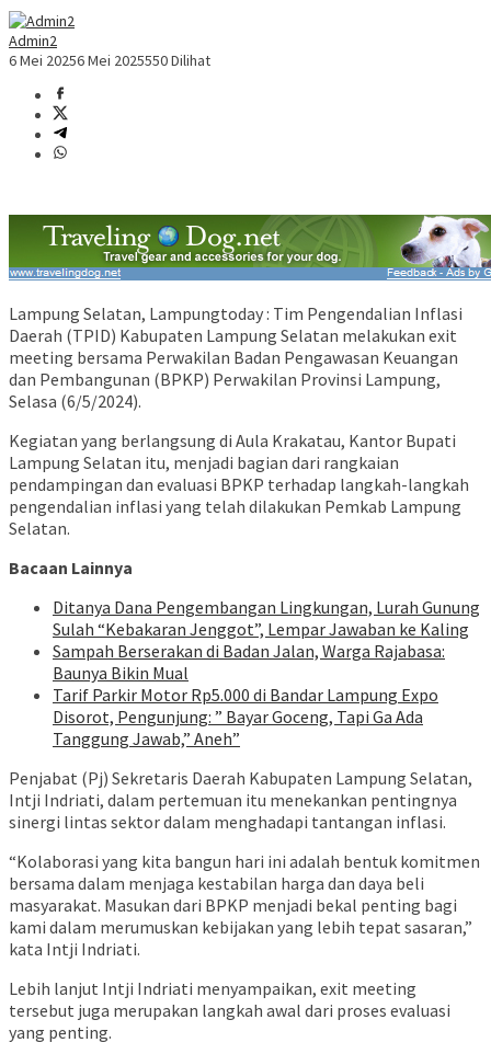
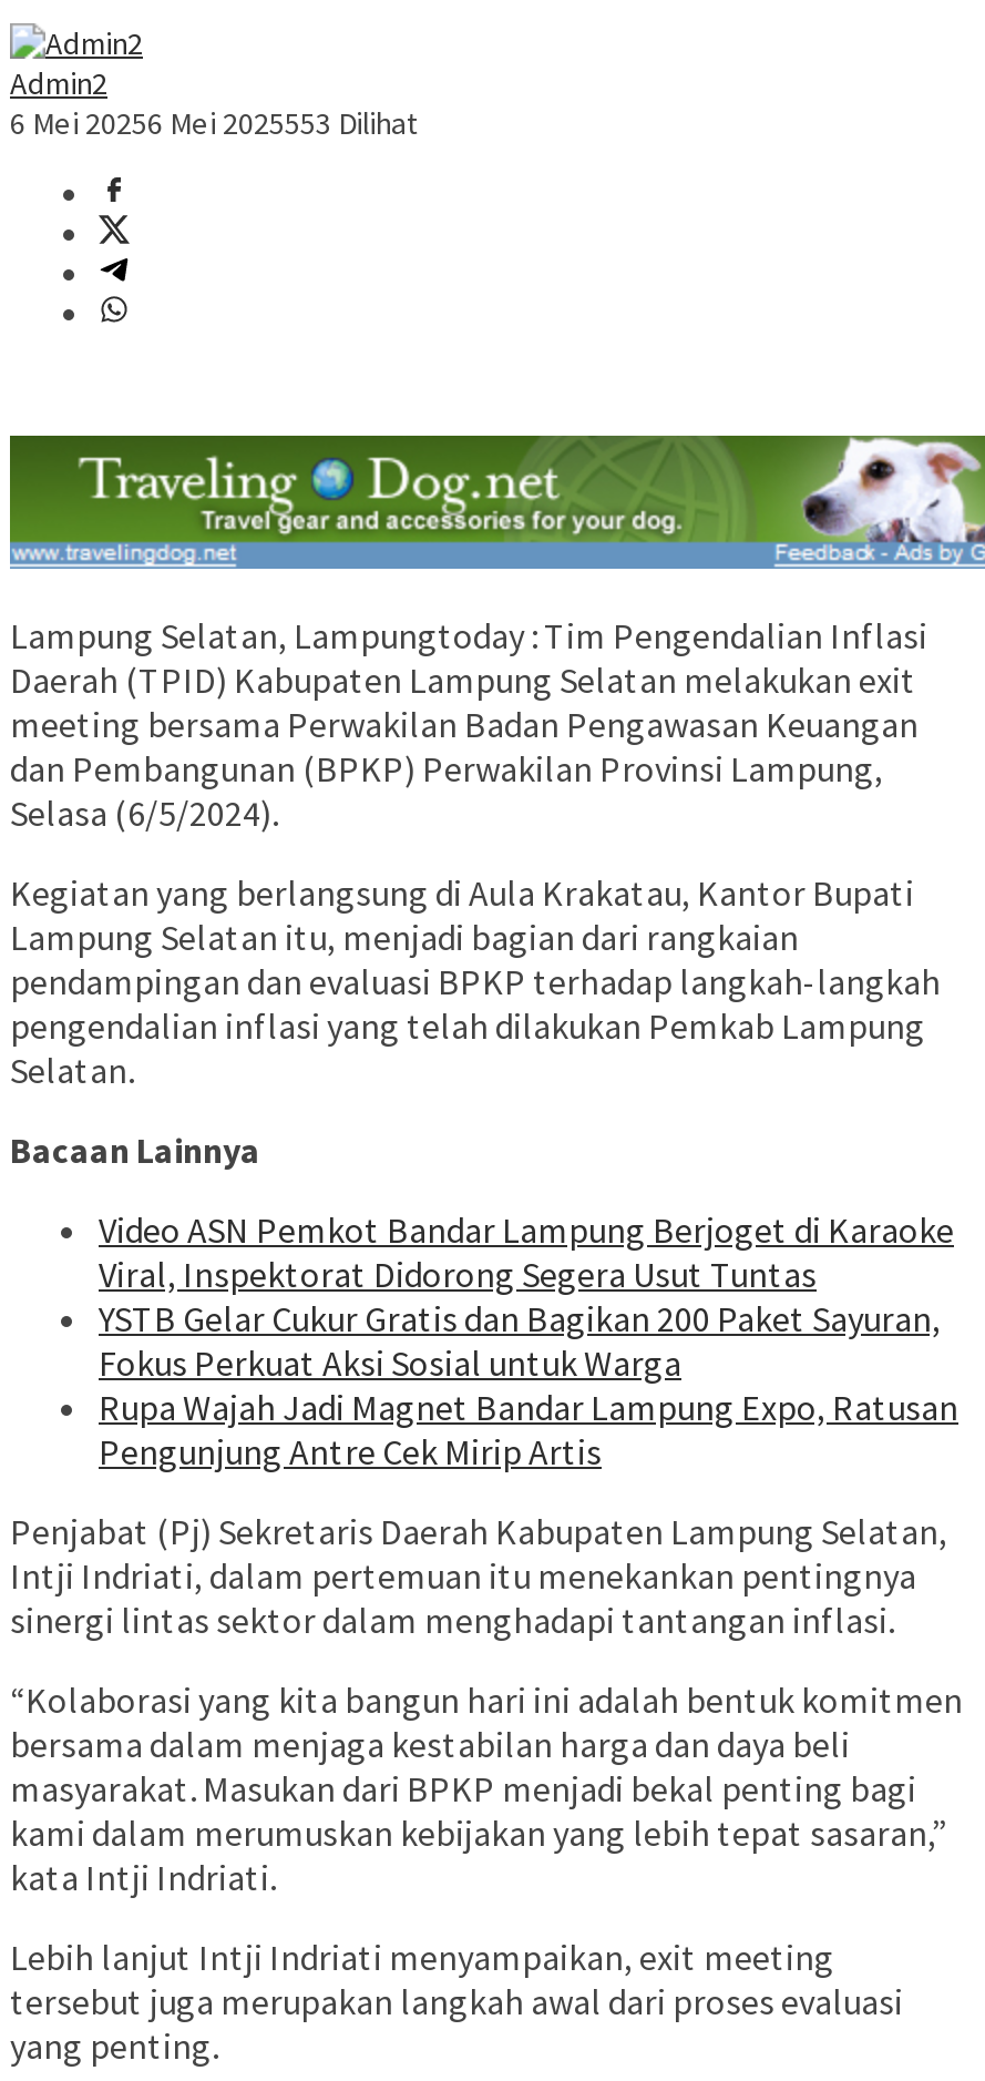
[9,51,210,70] 6 Mei 20256 Mei 2025550 Dilihat -> [10,103,418,143] 6 Mei 20256 Mei 2025553 Dilihat
[53,596,480,750] Ditanya Dana Pengembangan Lingkungan, Lurah Gunung | Sulah “Kebakaran Jenggot”, Lempar Jawaban ke Kaling | Sampah Berserakan di Badan Jalan, Warga Rajabasa: | Baunya Bikin Mual | Tarif Parkir Motor Rp5.000 di Bandar Lampung Expo | Disorot, Pengunjung: ” Bayar Goceng, Tapi Ga Ada | Tanggung Jawab,” Aneh” -> [99,1208,958,1474] Video ASN Pemkot Bandar Lampung Berjoget di Karaoke | Viral, Inspektorat Didorong Segera Usut Tuntas | YSTB Gelar Cukur Gratis dan Bagikan 200 Paket Sayuran, | Fokus Perkuat Aksi Sosial untuk Warga | Rupa Wajah Jadi Magnet Bandar Lampung Expo, Ratusan | Pengunjung Antre Cek Mirip Artis

